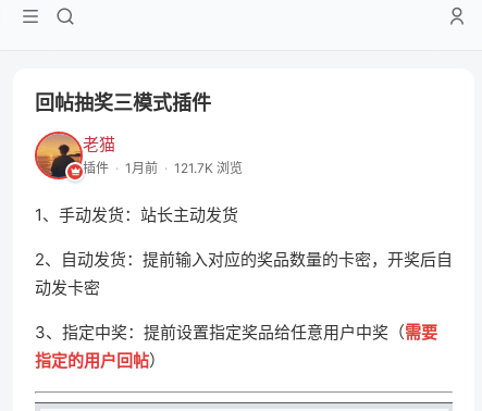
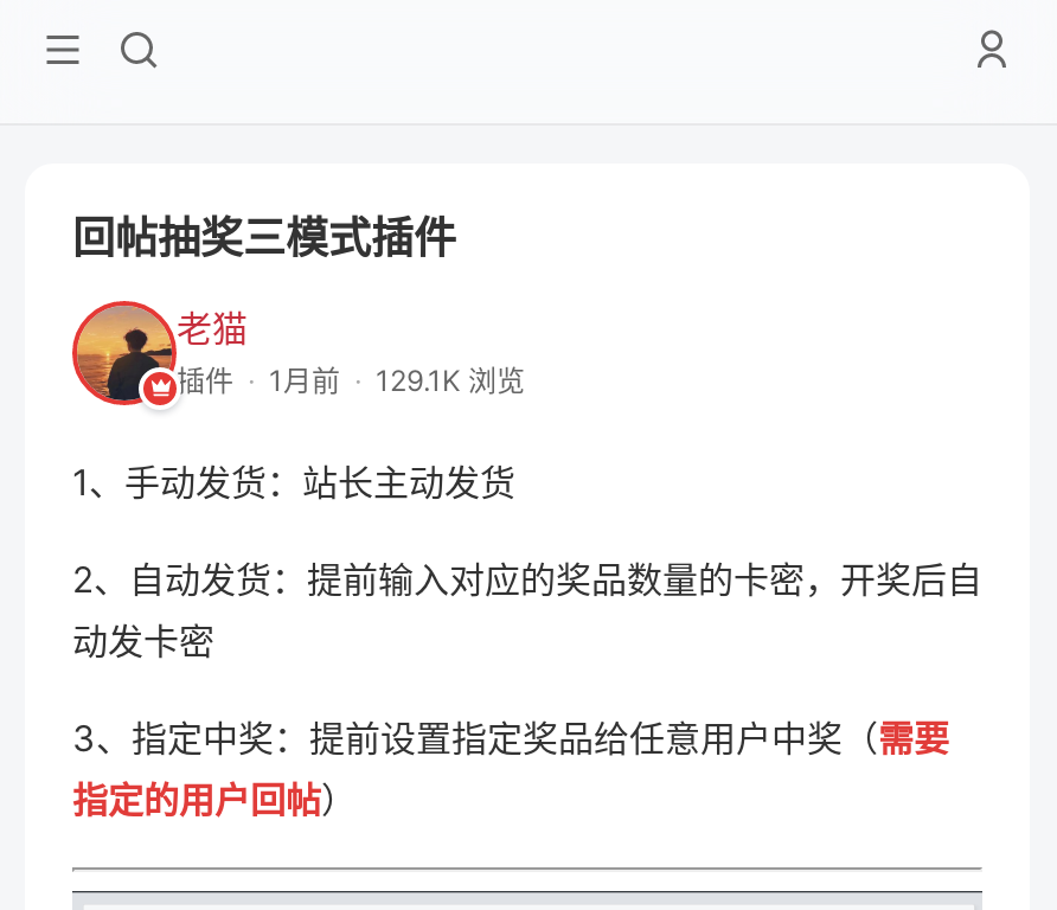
[83,160,243,176] 插件 · 1月前 · 121.7K 浏览 -> [177,363,525,398] 插件 · 1月前 · 129.1K 浏览

